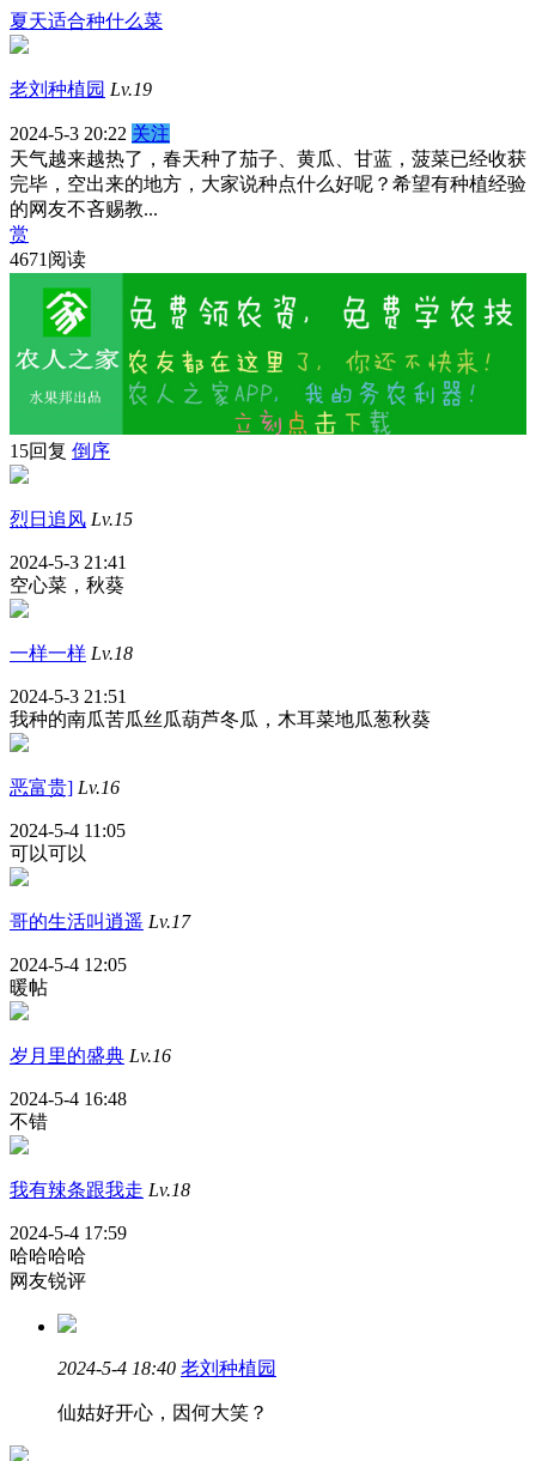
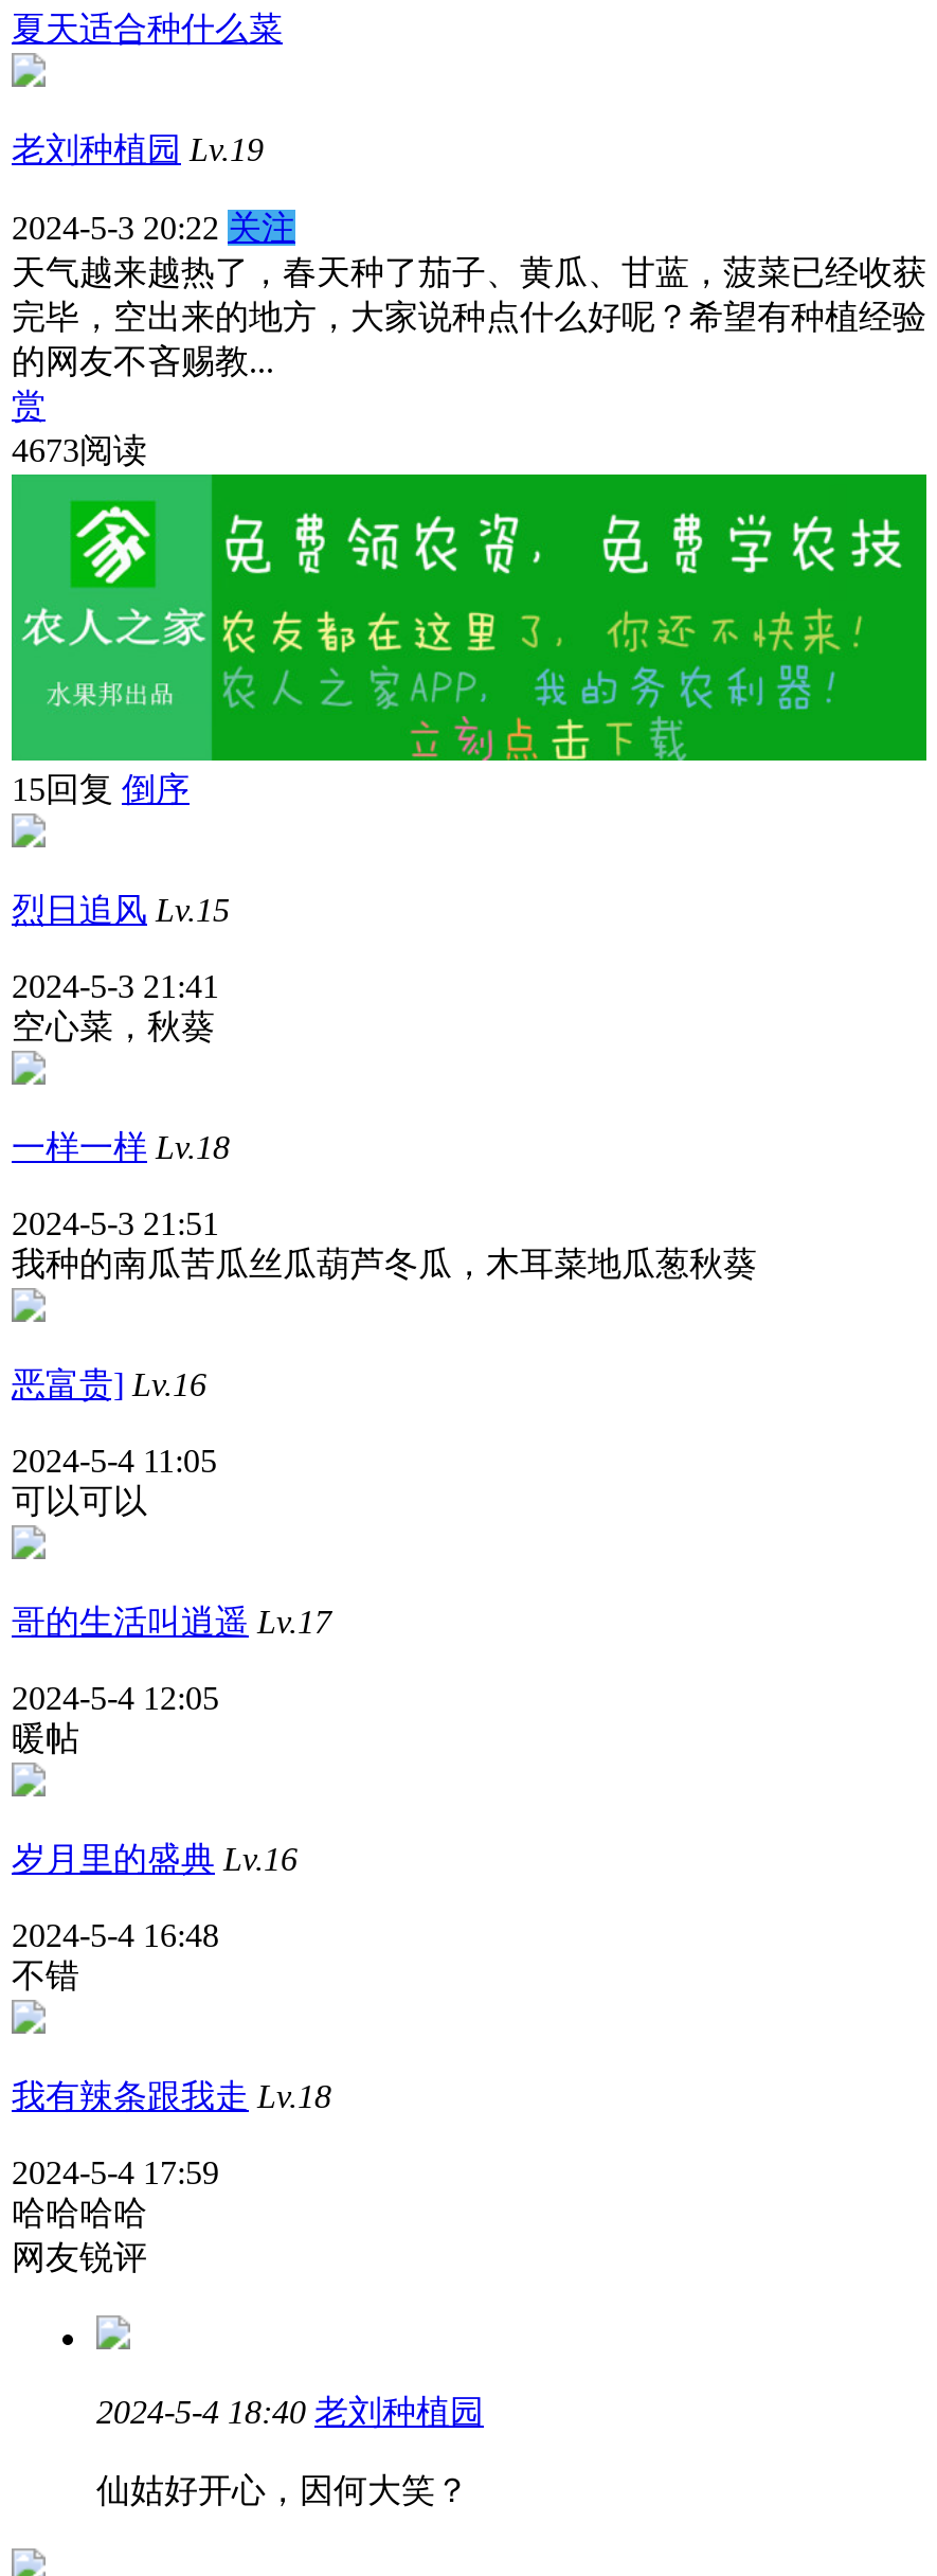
[10,249,86,269] 4671阅读 -> [12,432,147,468] 4673阅读

